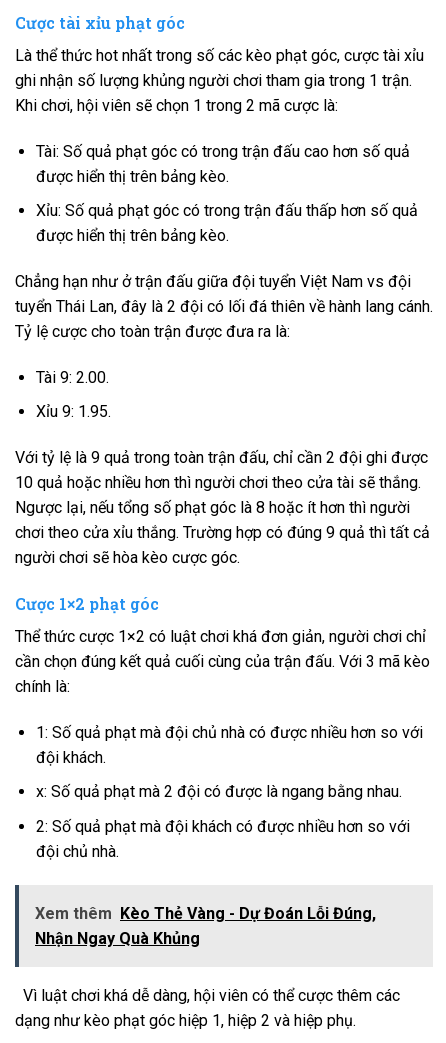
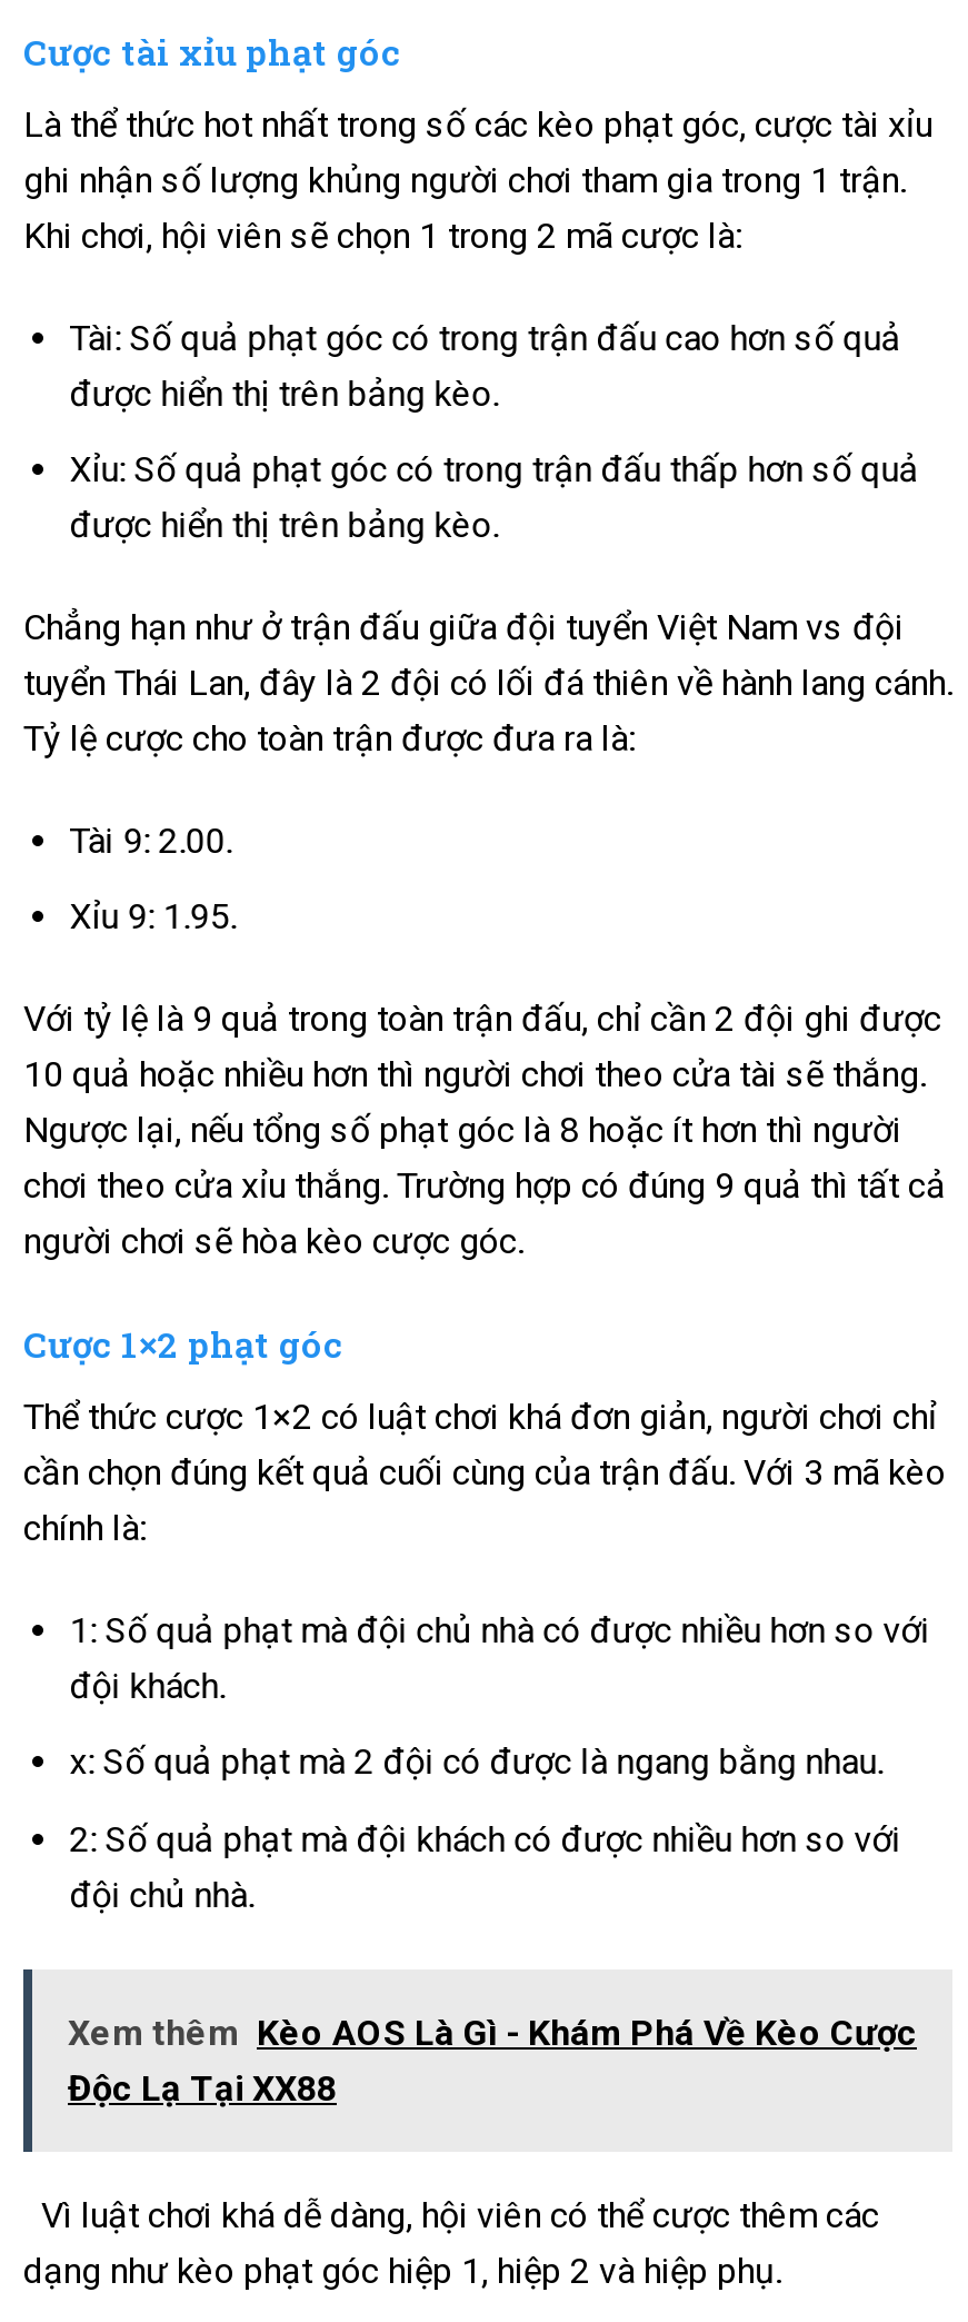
[35,904,376,948] Xem thêm Kèo Thẻ Vàng - Dự Đoán Lỗi Đúng, | Nhận Ngay Quà Khủng -> [68,2011,917,2109] Xem thêm Kèo AOS Là Gì - Khám Phá Về Kèo Cược | Độc Lạ Tại XX88

